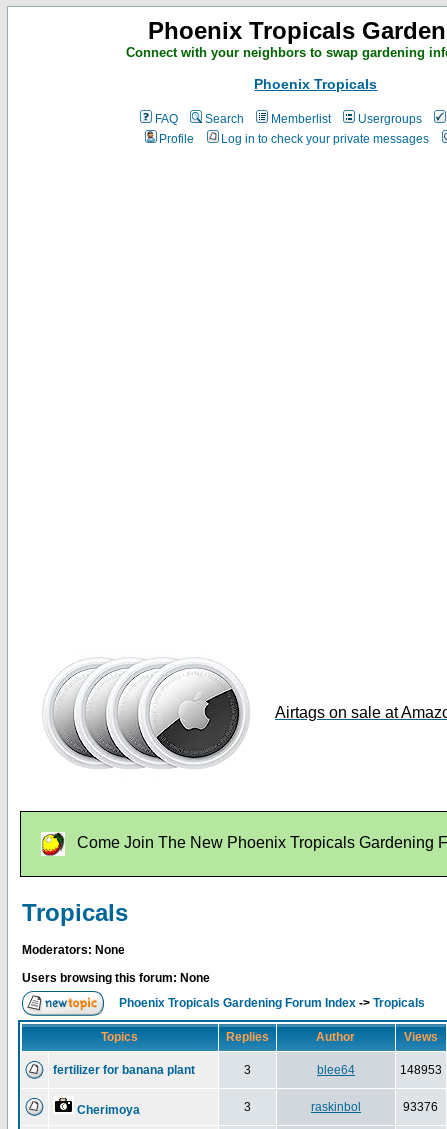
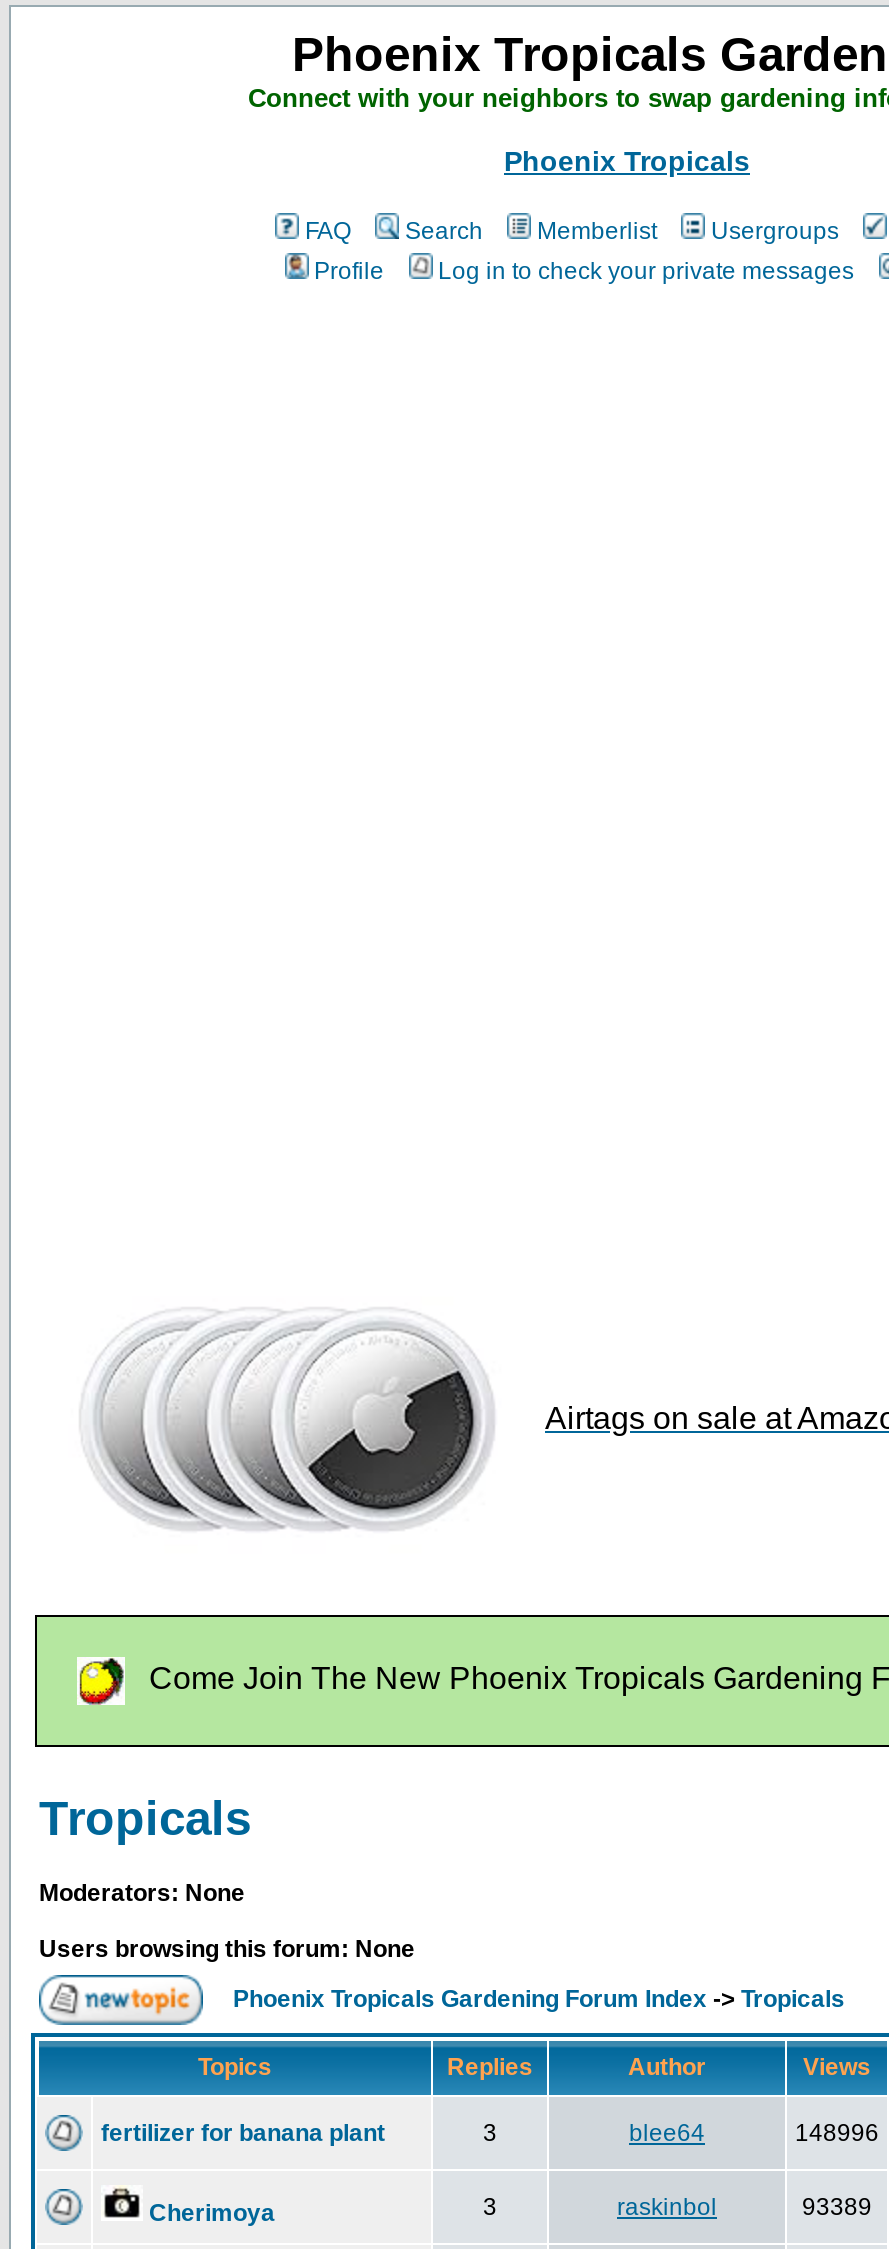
[400,1063,442,1077] 148953 -> [795,2119,879,2147] 148996
[403,1100,438,1114] 93376 -> [802,2193,872,2221] 93389

